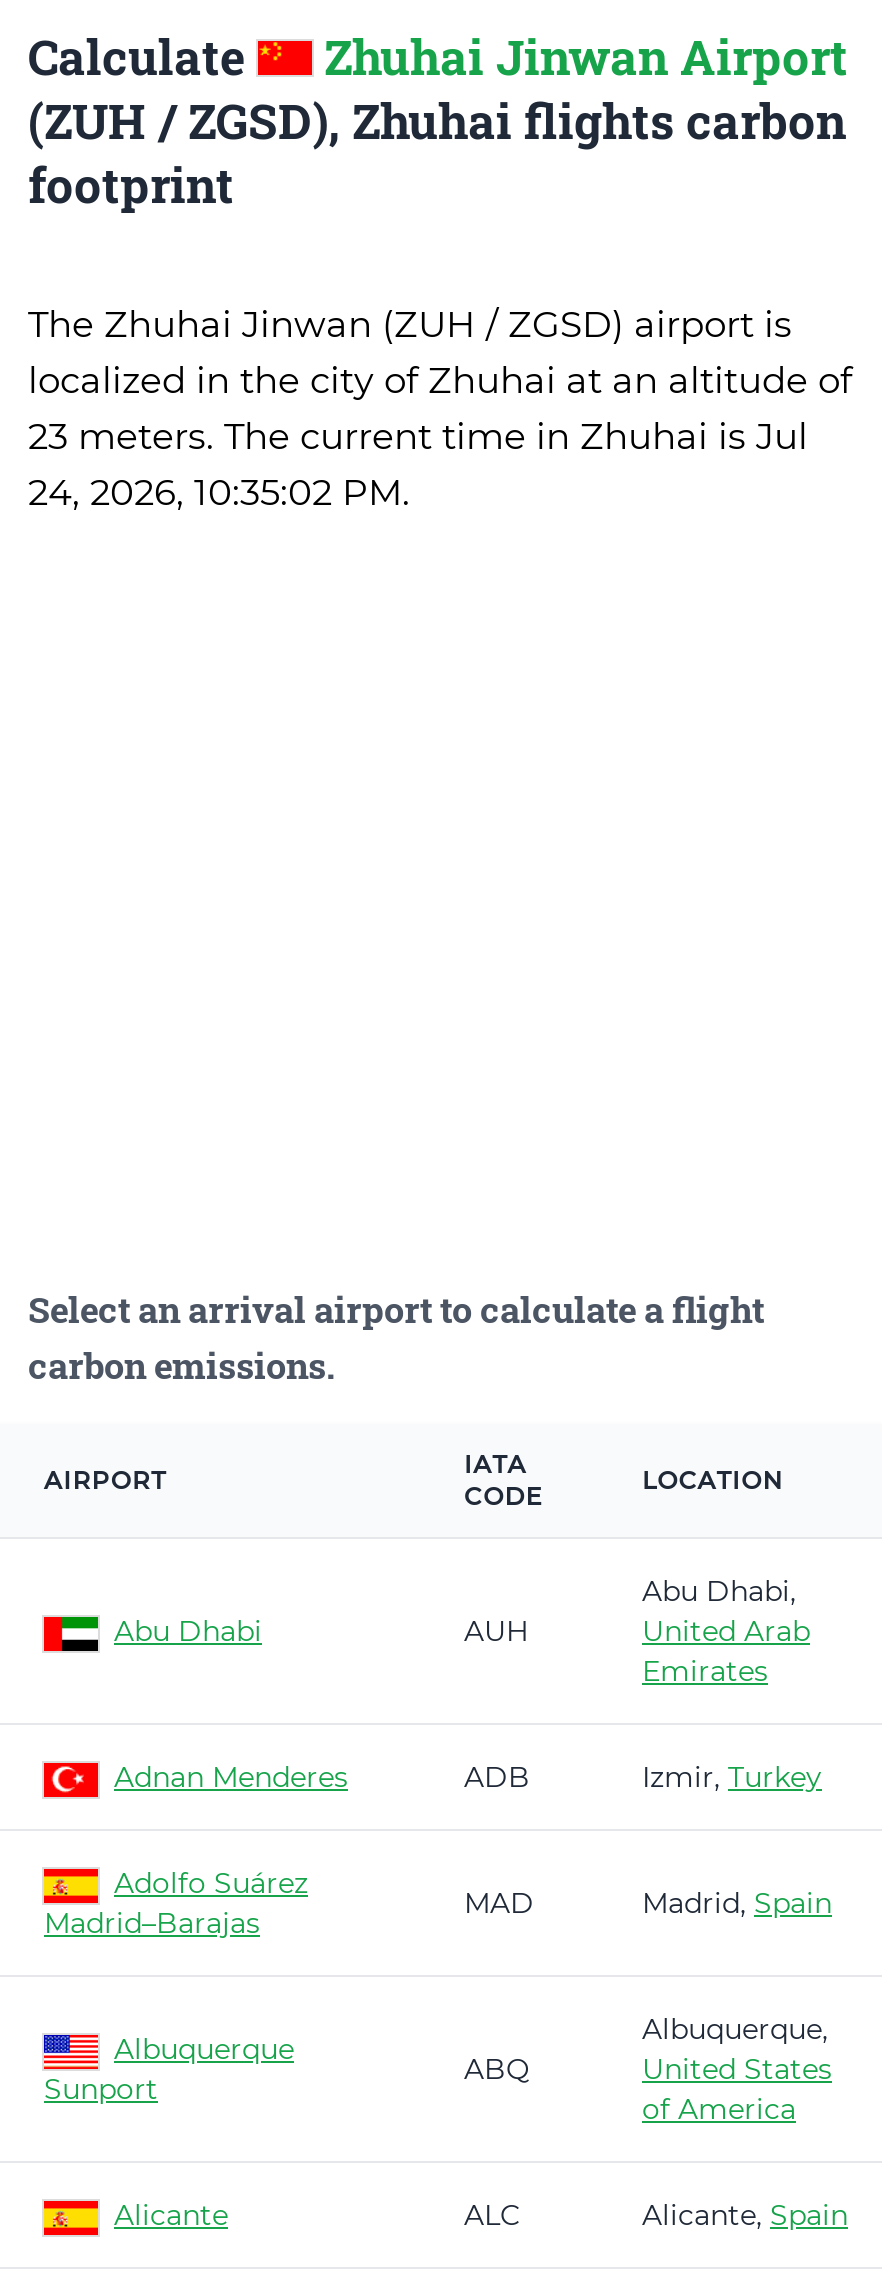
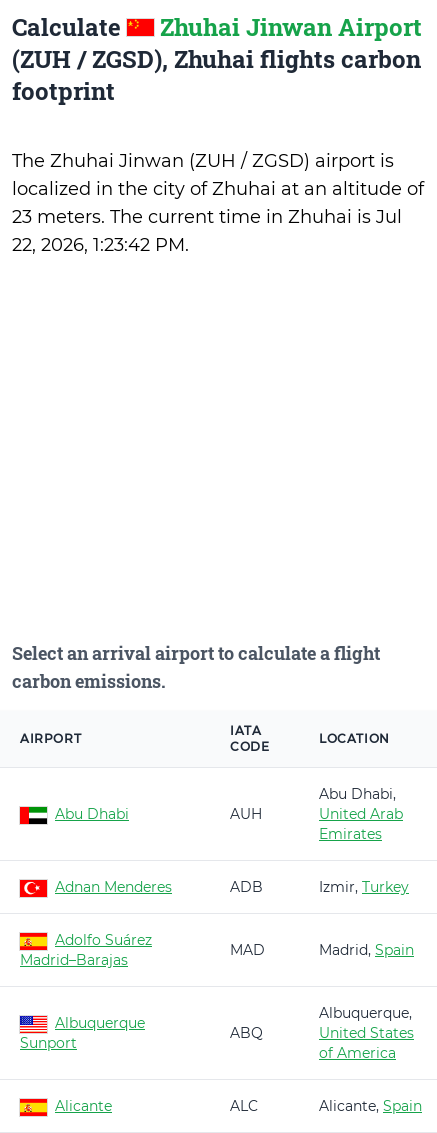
[28,471,410,515] 24, 2026, 10:35:02 PM. -> [12,234,189,256] 22, 2026, 1:23:42 PM.

